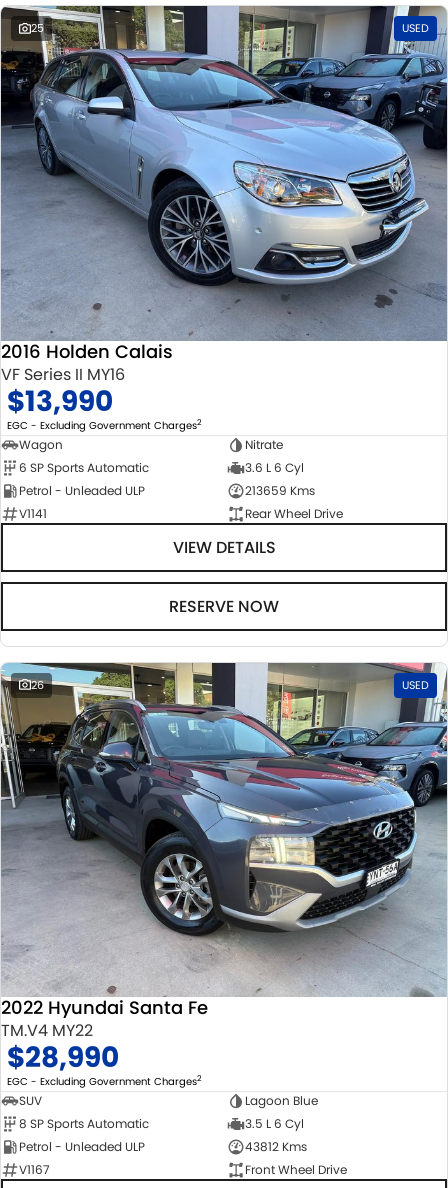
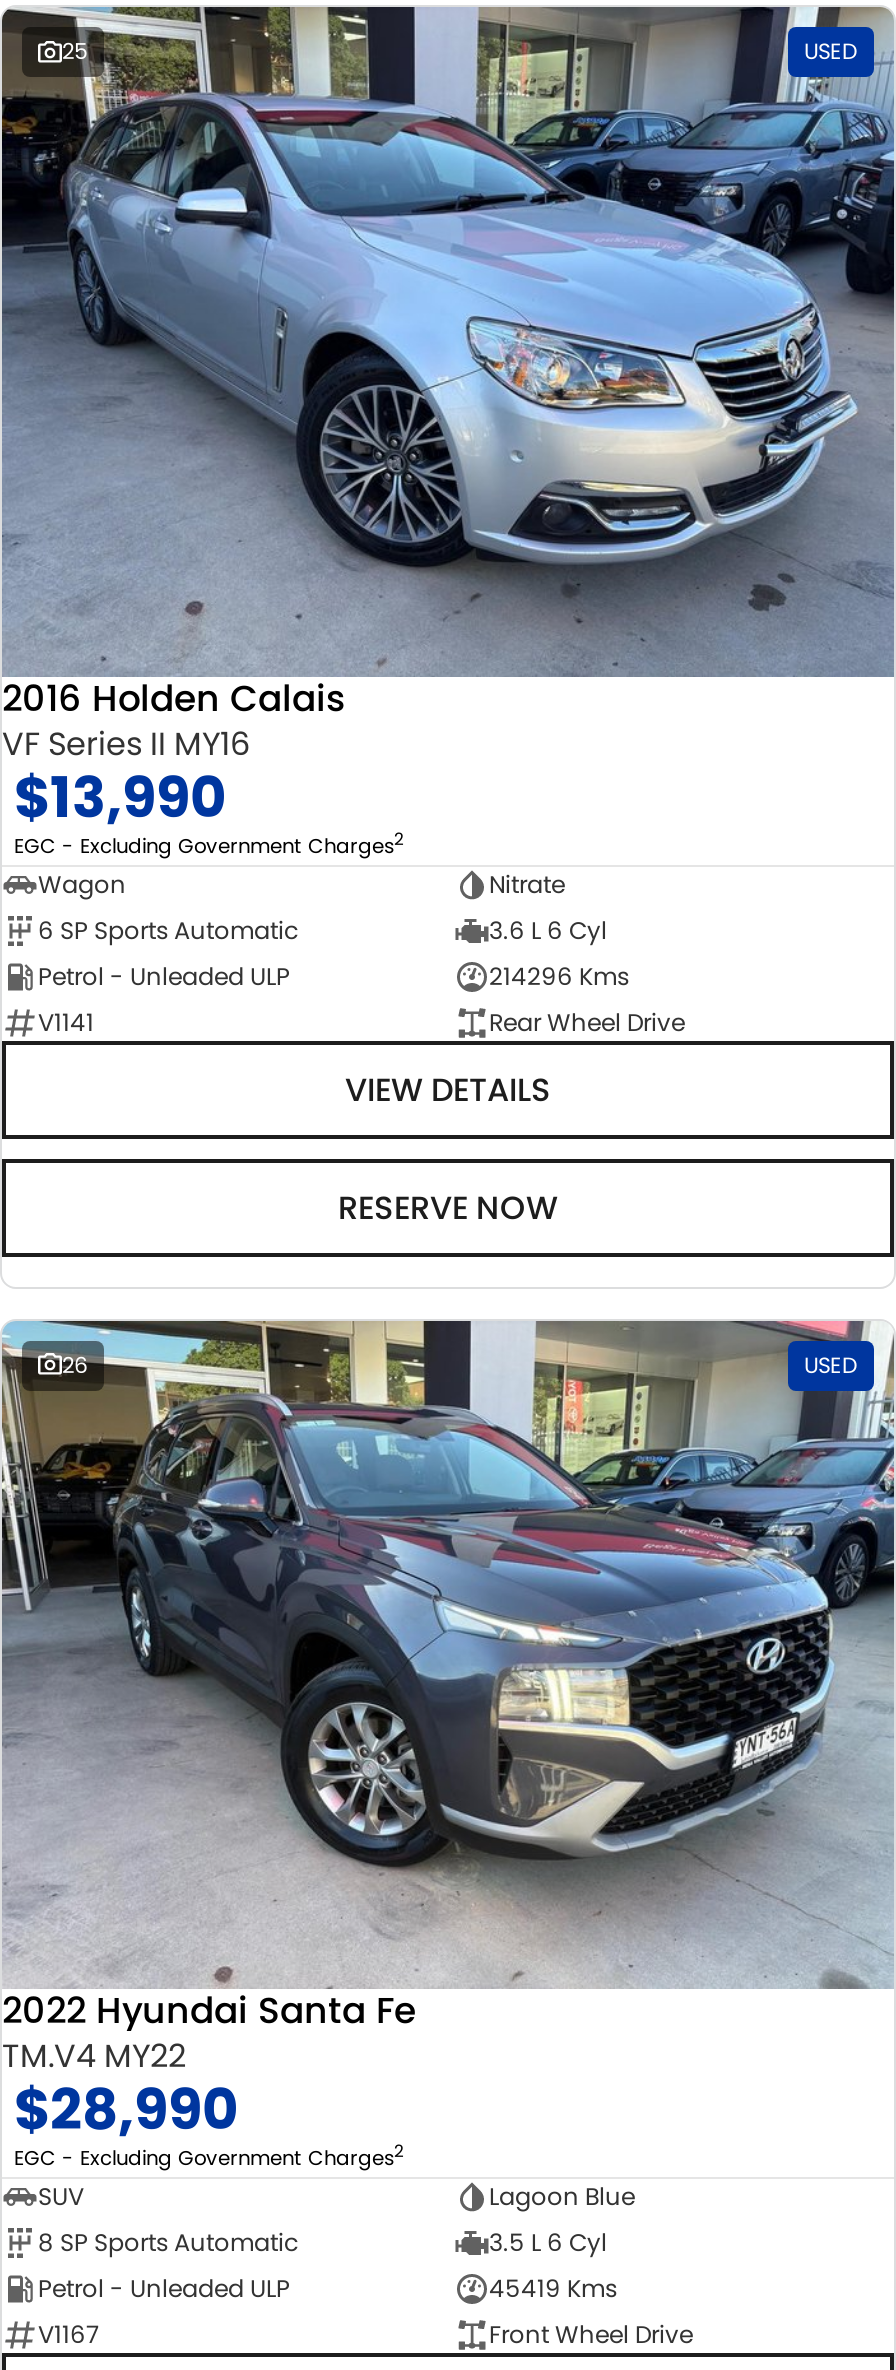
[244,482,314,499] 213659 Kms -> [489,958,629,992] 214296 Kms
[244,1138,306,1155] 43812 Kms -> [489,2271,617,2305] 45419 Kms

